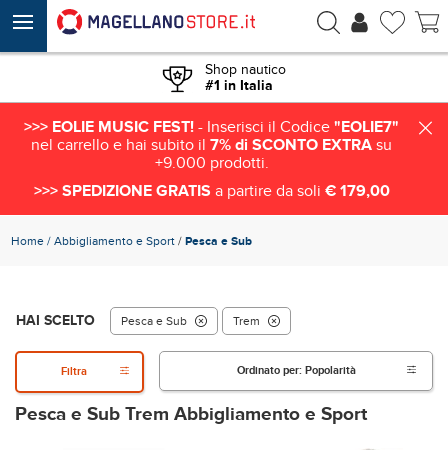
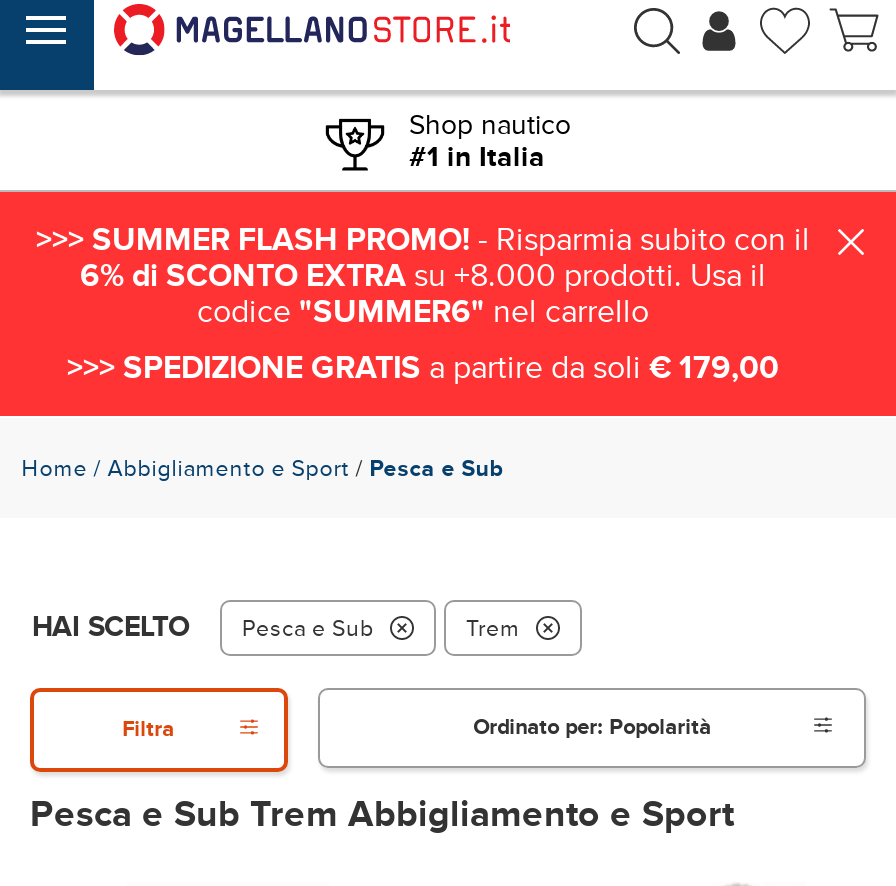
[24,117,399,173] >>> EOLIE MUSIC FEST! - Inserisci il Codice "EOLIE7" | nel carrello e hai subito il 7% di SCONTO EXTRA su | +9.000 prodotti. -> [36,220,810,332] >>> SUMMER FLASH PROMO! - Risparmia subito con il | 6% di SCONTO EXTRA su +8.000 prodotti. Usa il | codice "SUMMER6" nel carrello

